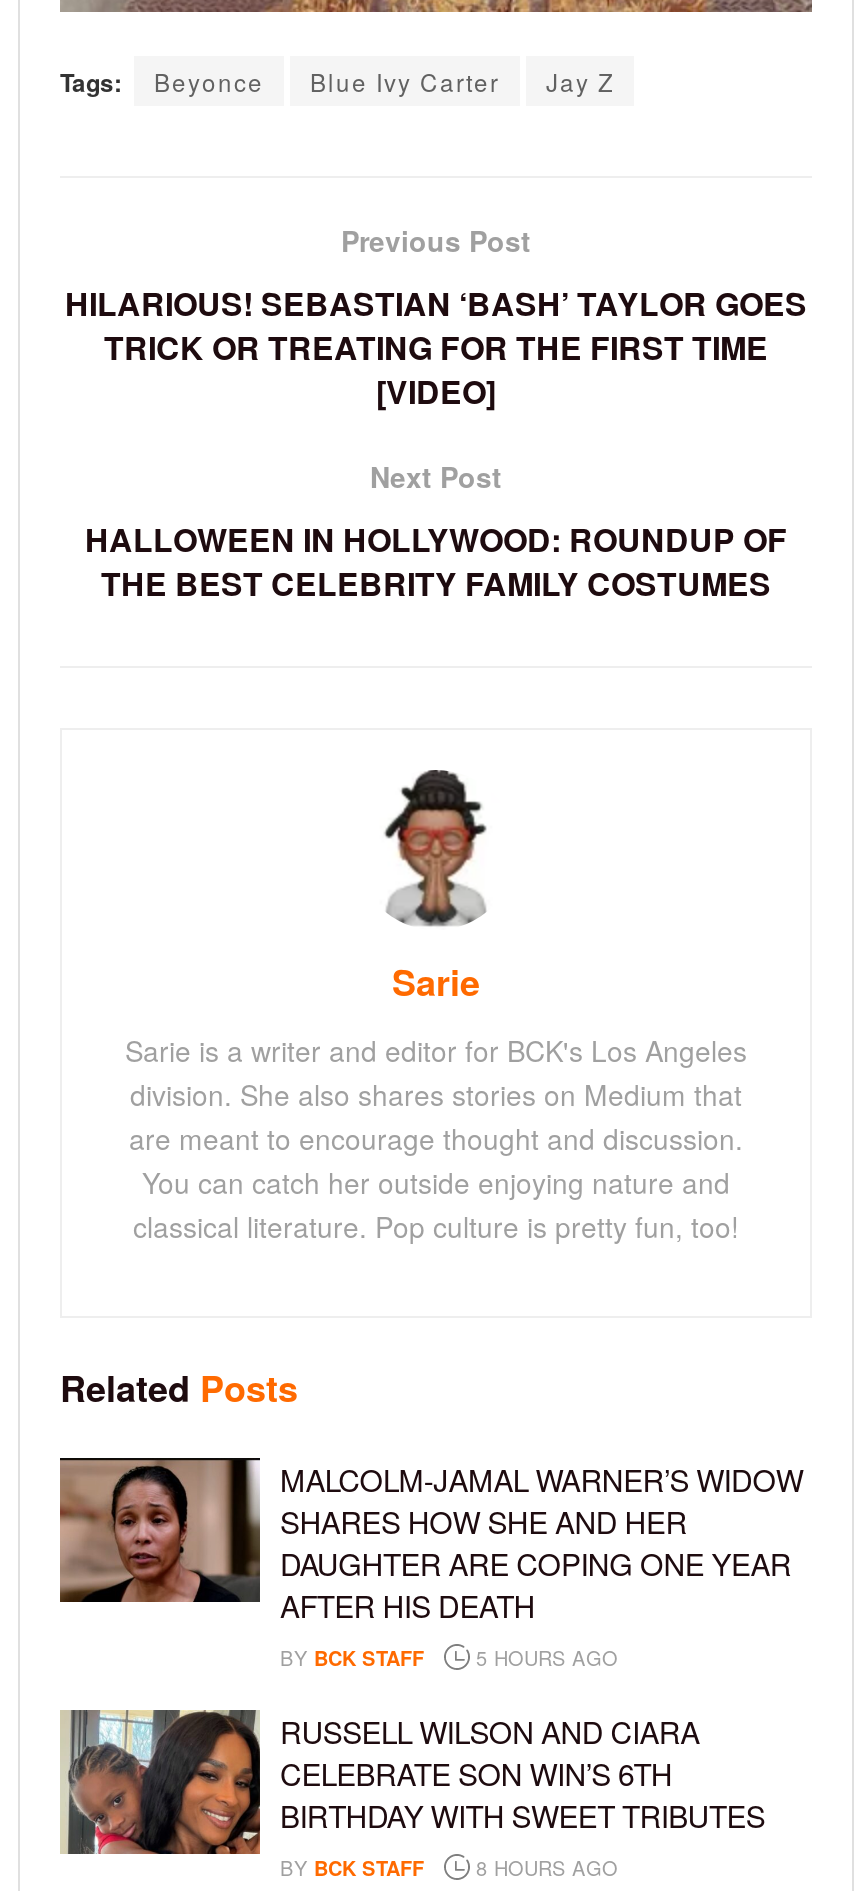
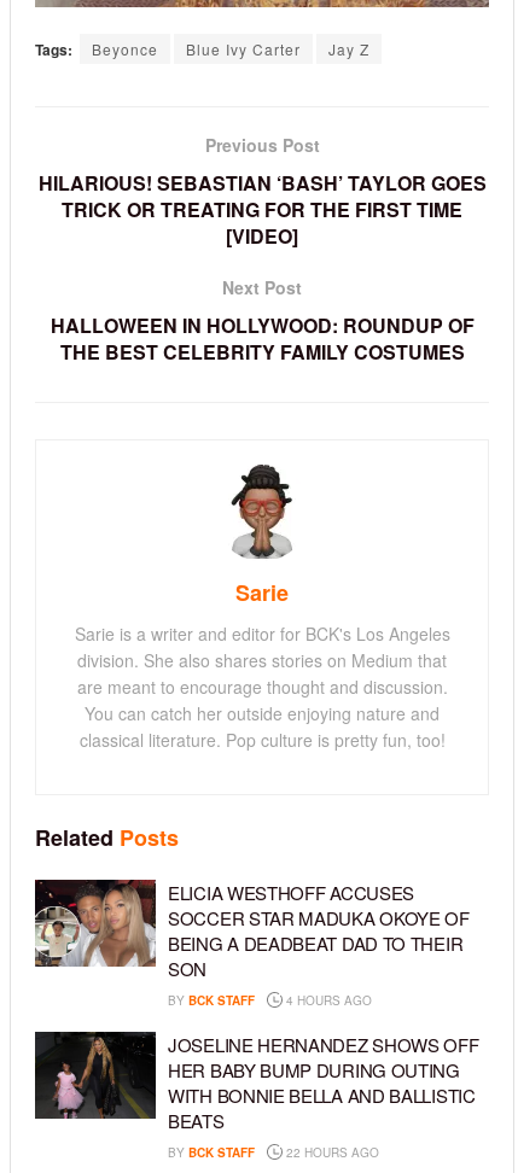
[58,1456,803,1627] [image] | MALCOLM-JAMAL WARNER’S WIDOW | SHARES HOW SHE AND HER | DAUGHTER ARE COPING ONE YEAR | AFTER HIS DEATH -> [34,879,470,981] [image] | ELICIA WESTHOFF ACCUSES | SOCCER STAR MADUKA OKOYE OF | BEING A DEADBEAT DAD TO THEIR | SON
[280,1645,618,1673] BY BCK STAFF 5 HOURS AGO -> [168,992,372,1009] BY BCK STAFF 4 HOURS AGO
[60,1708,765,1856] [image] | RUSSELL WILSON AND CIARA | CELEBRATE SON WIN’S 6TH | BIRTHDAY WITH SWEET TRIBUTES -> [34,1031,479,1134] [image] | JOSELINE HERNANDEZ SHOWS OFF | HER BABY BUMP DURING OUTING | WITH BONNIE BELLA AND BALLISTIC | BEATS
[280,1855,618,1883] BY BCK STAFF 8 HOURS AGO -> [168,1144,379,1161] BY BCK STAFF 22 HOURS AGO

